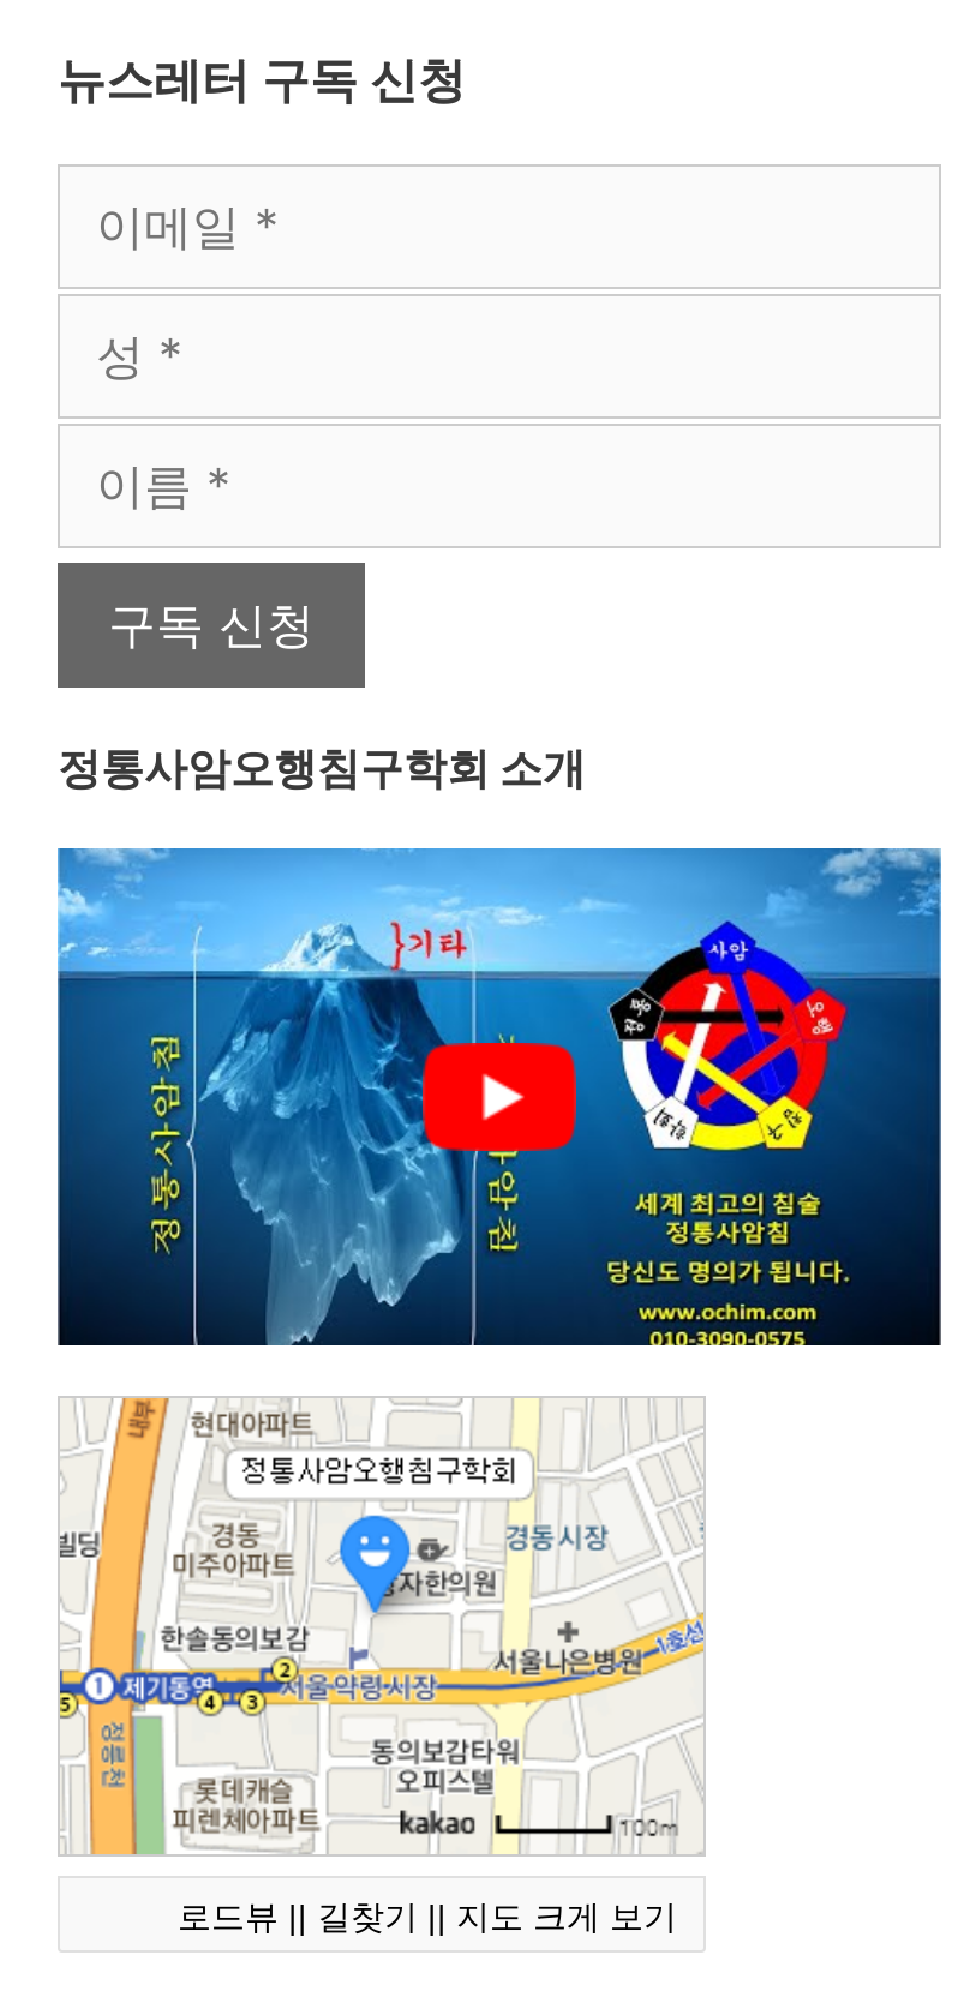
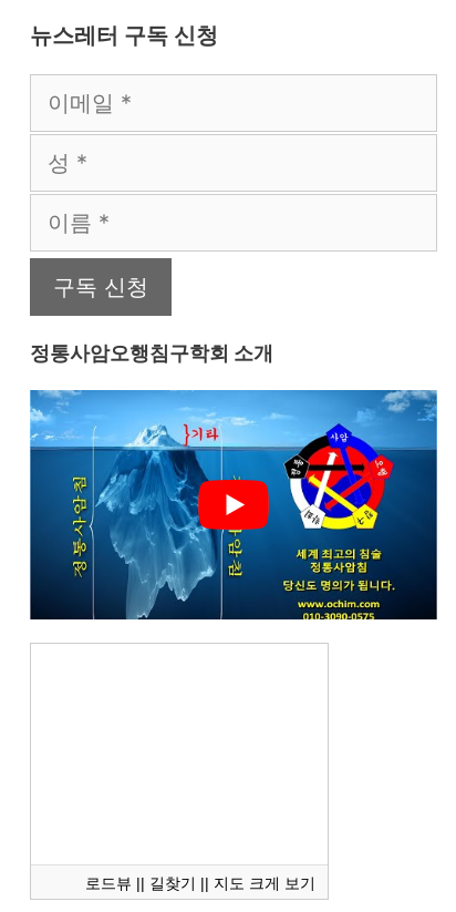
[58,1396,706,1857] [image] -> none

